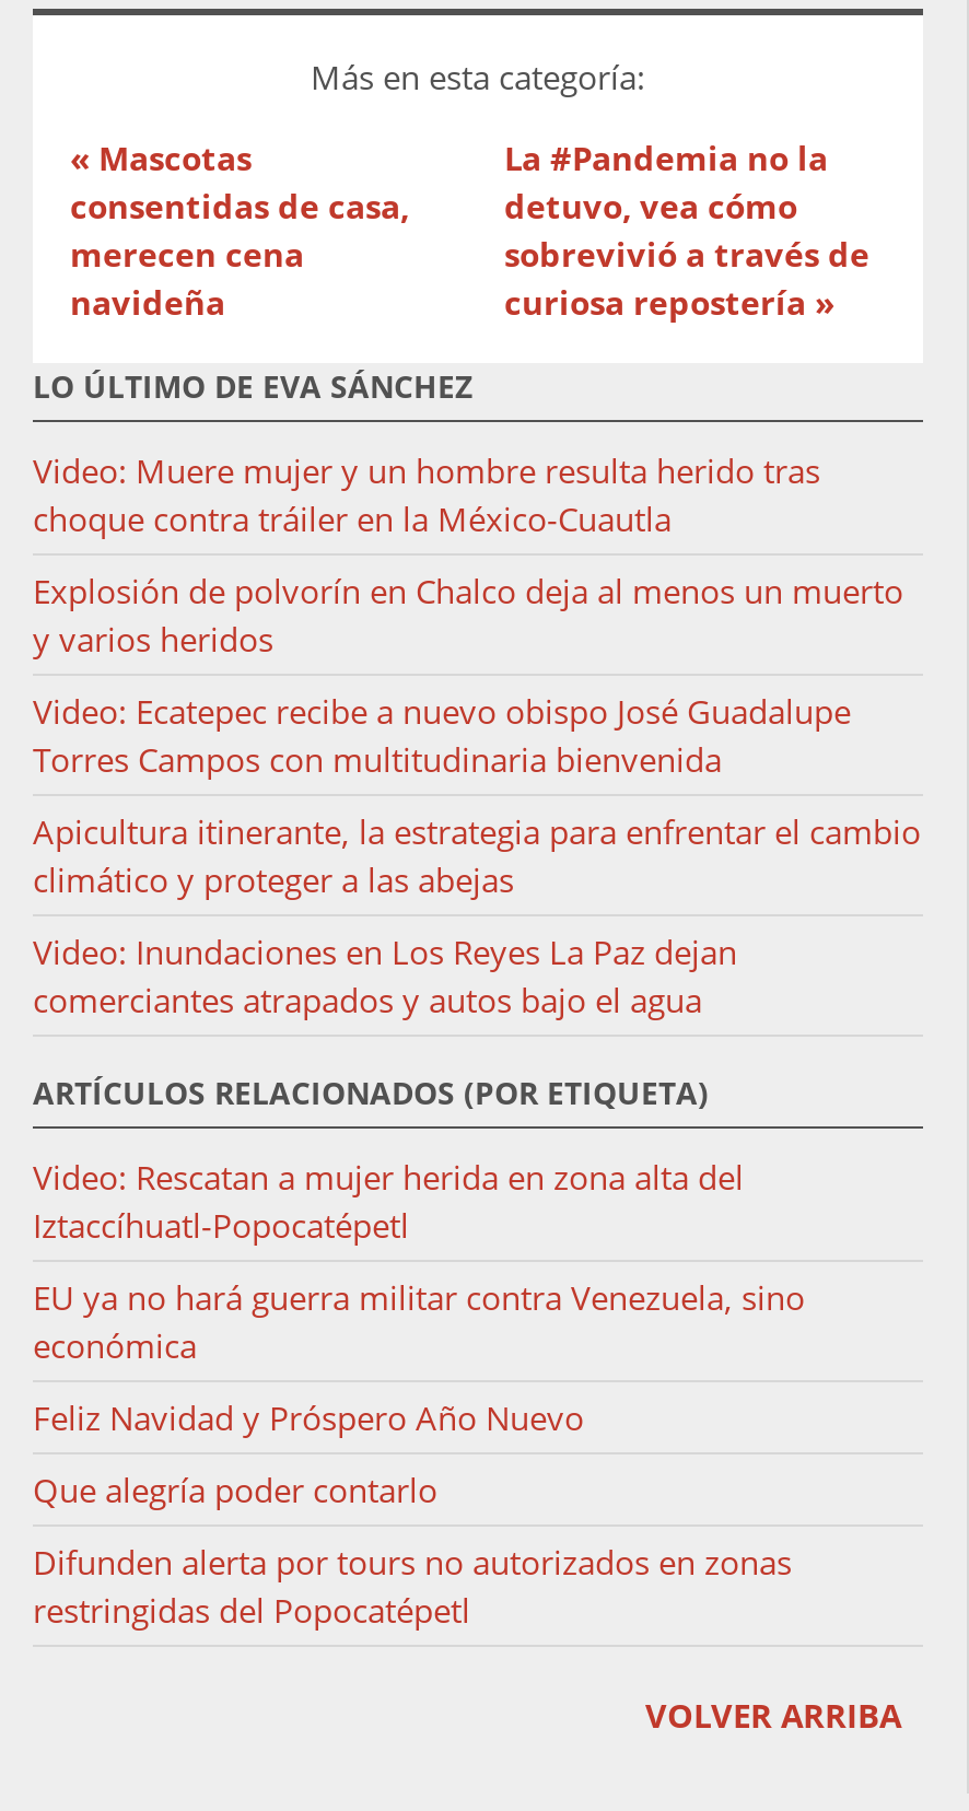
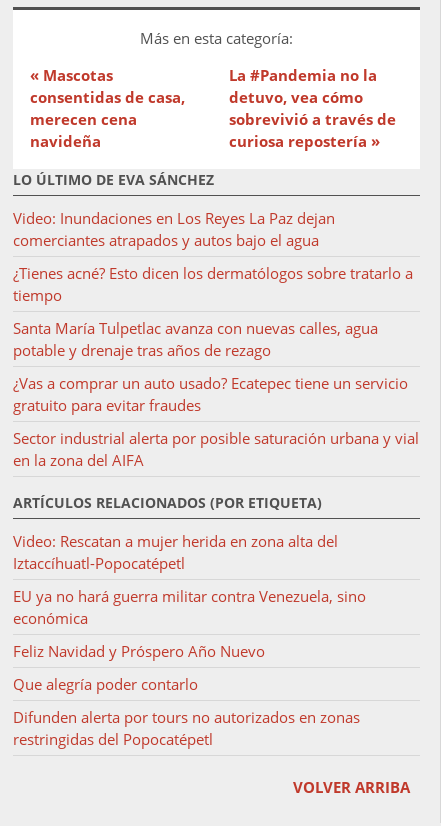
[33,447,921,900] Video: Muere mujer y un hombre resulta herido tras | choque contra tráiler en la México-Cuautla | Explosión de polvorín en Chalco deja al menos un muerto | y varios heridos | Video: Ecatepec recibe a nuevo obispo José Guadalupe | Torres Campos con multitudinaria bienvenida | Apicultura itinerante, la estrategia para enfrentar el cambio | climático y proteger a las abejas -> none
moved [33,928,737,1020] -> [13,207,335,249]: Video: Inundaciones en Los Reyes La Paz dejan | comerciantes atrapados y autos bajo el agua
none -> [13,262,419,469] ¿Tienes acné? Esto dicen los dermatólogos sobre tratarlo a | tiempo | Santa María Tulpetlac avanza con nuevas calles, agua | potable y drenaje tras años de rezago | ¿Vas a comprar un auto usado? Ecatepec tiene un servicio | gratuito para evitar fraudes | Sector industrial alerta por posible saturación urbana y vial | en la zona del AIFA

